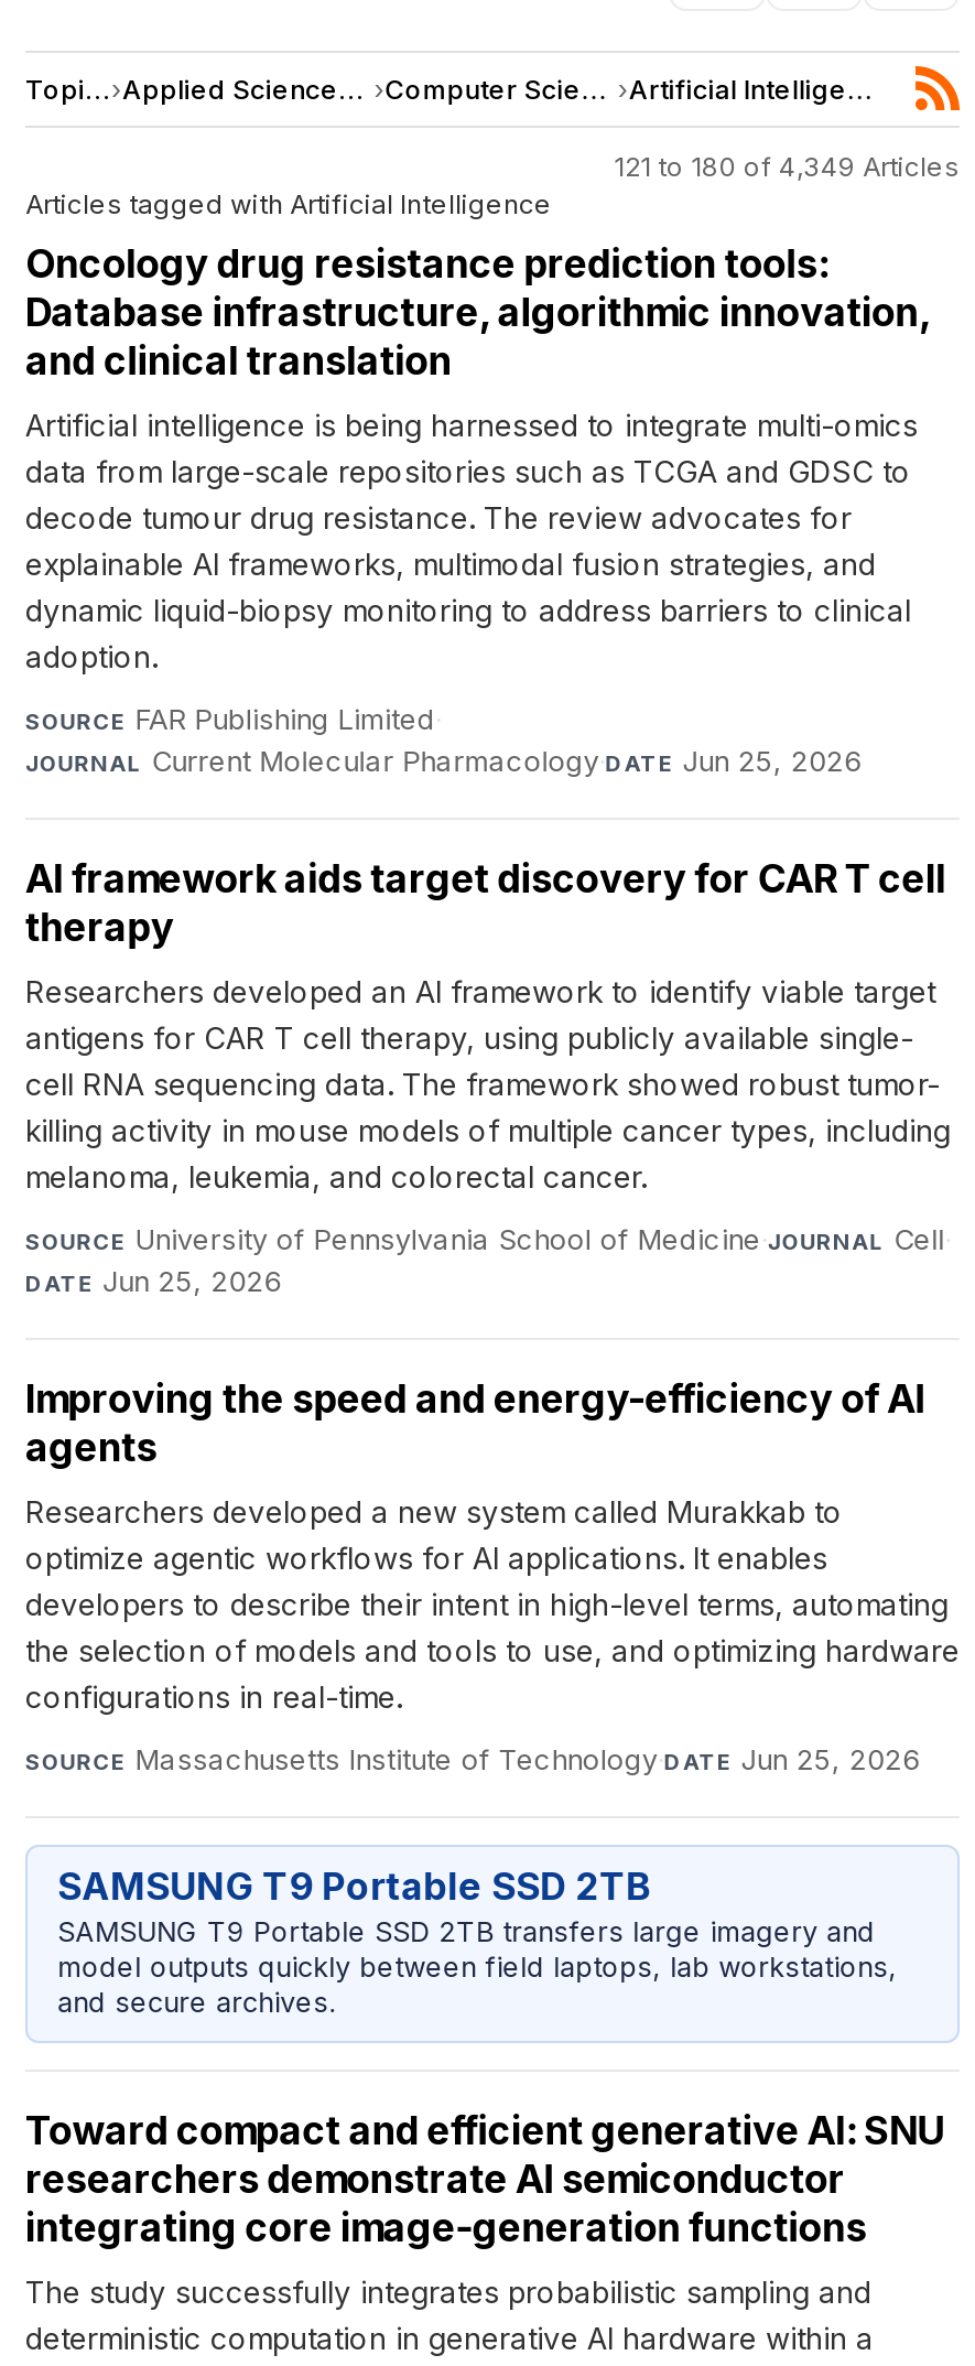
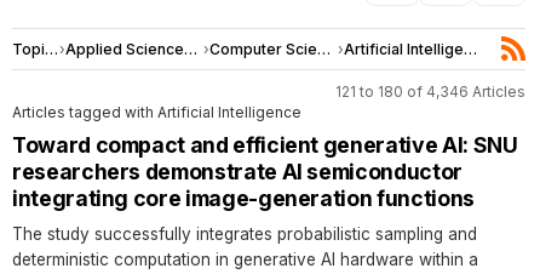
[614,149,960,182] 121 to 180 of 4,349 Articles -> [335,82,525,100] 121 to 180 of 4,346 Articles
[25,240,960,2019] Oncology drug resistance prediction tools: | Database infrastructure, algorithmic innovation, | and clinical translation | Artificial intelligence is being harnessed to integrate multi-omics | data from large-scale repositories such as TCGA and GDSC to | decode tumour drug resistance. The review advocates for | explainable AI frameworks, multimodal fusion strategies, and | dynamic liquid-biopsy monitoring to address barriers to clinical | adoption. | SOURCE FAR Publishing Limited · | JOURNAL Current Molecular Pharmacology · DATE Jun 25, 2026 | AI framework aids target discovery for CAR T cell | therapy | Researchers developed an AI framework to identify viable target | antigens for CAR T cell therapy, using publicly available single- | cell RNA sequencing data. The framework showed robust tumor- | killing activity in mouse models of multiple cancer types, including | melanoma, leukemia, and colorectal cancer. | SOURCE University of Pennsylvania School of Medicine · JOURNAL Cell · | DATE Jun 25, 2026 | Improving the speed and energy-efficiency of AI | agents | Researchers developed a new system called Murakkab to | optimize agentic workflows for AI applications. It enables | developers to describe their intent in high-level terms, automating | the selection of models and tools to use, and optimizing hardware | configurations in real-time. | SOURCE Massachusetts Institute of Technology · DATE Jun 25, 2026 | SAMSUNG T9 Portable SSD 2TB | SAMSUNG T9 Portable SSD 2TB transfers large imagery and | model outputs quickly between field laptops, lab workstations, | and secure archives. -> none

